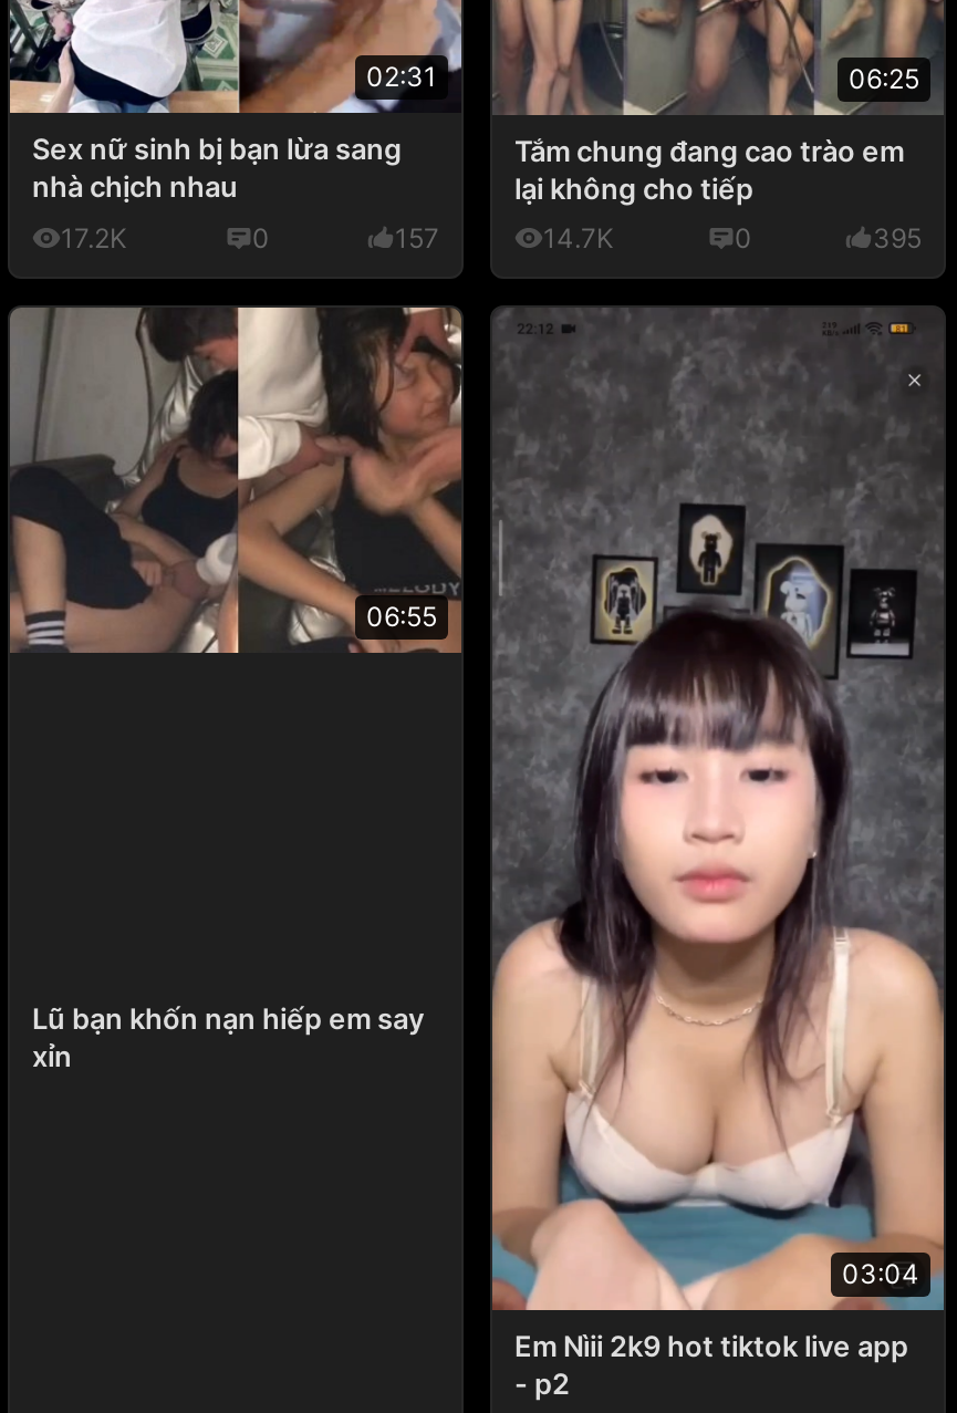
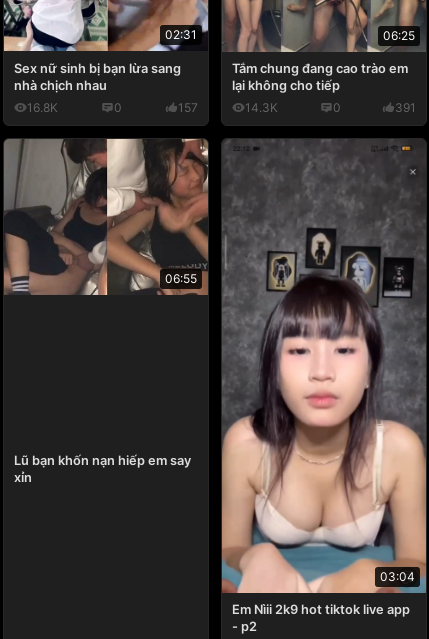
[61,222,127,255] 17.2K -> [27,100,58,115] 16.8K
[543,222,614,255] 14.7K -> [245,100,278,115] 14.3K
[873,222,922,255] 395 -> [395,100,416,115] 391

